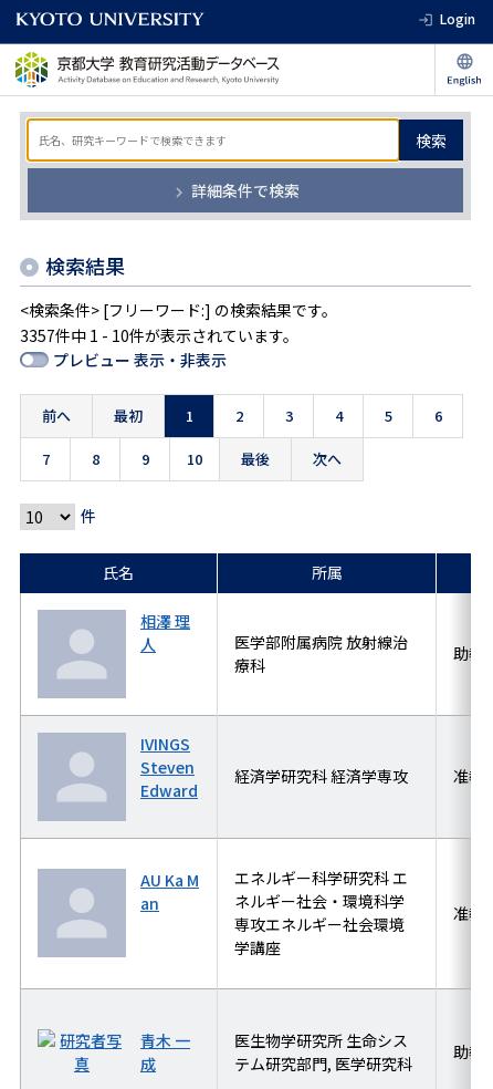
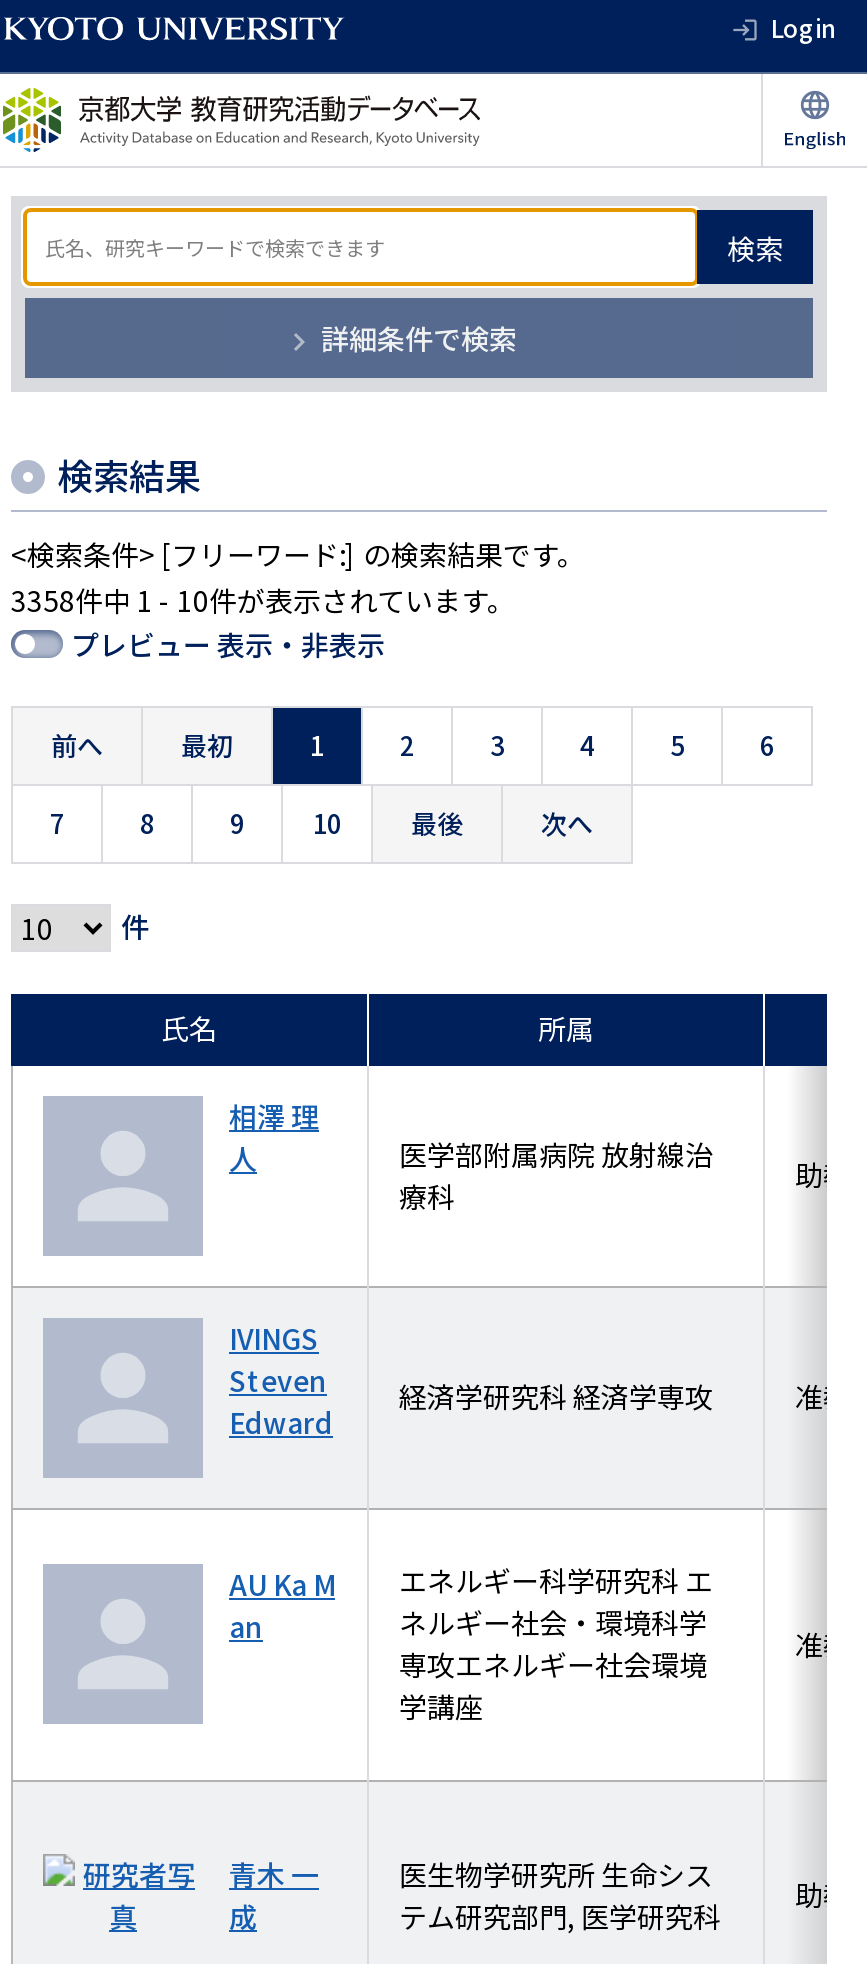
[20,324,298,346] 3357件中 1 - 10件が表示されています。 -> [11,580,515,620] 3358件中 1 - 10件が表示されています。

